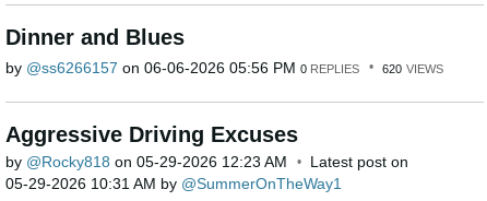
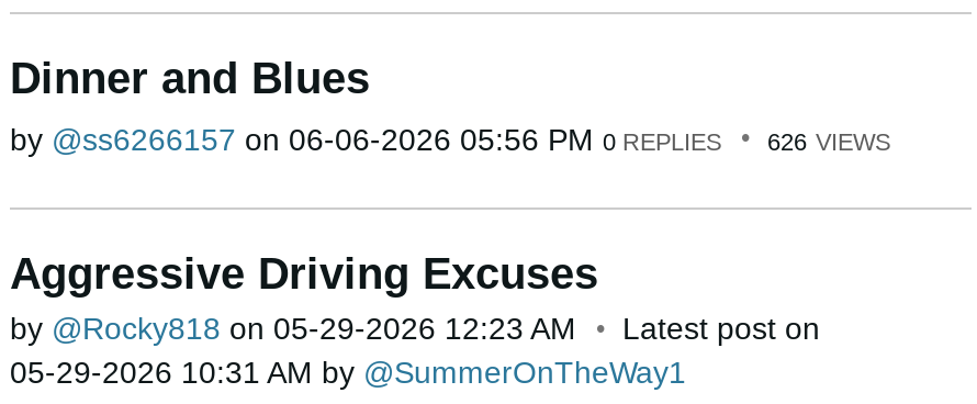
[5,59,443,77] by ss6266157 on 06-06-2026 05:56 PM 0 REPLIES 620 VIEWS -> [10,122,890,157] by ss6266157 on 06-06-2026 05:56 PM 0 REPLIES 626 VIEWS

